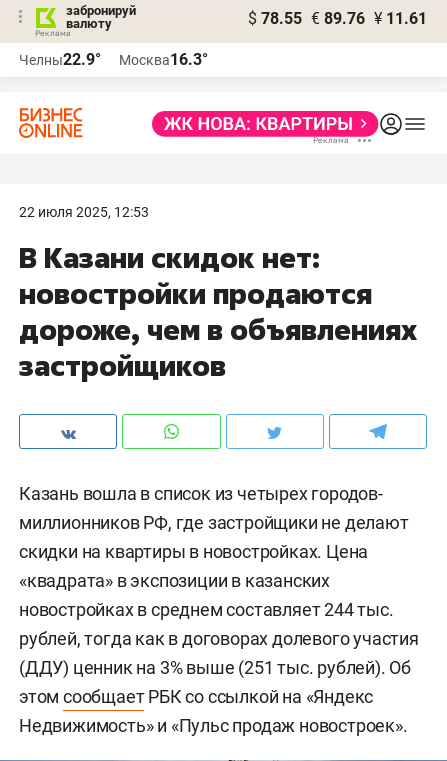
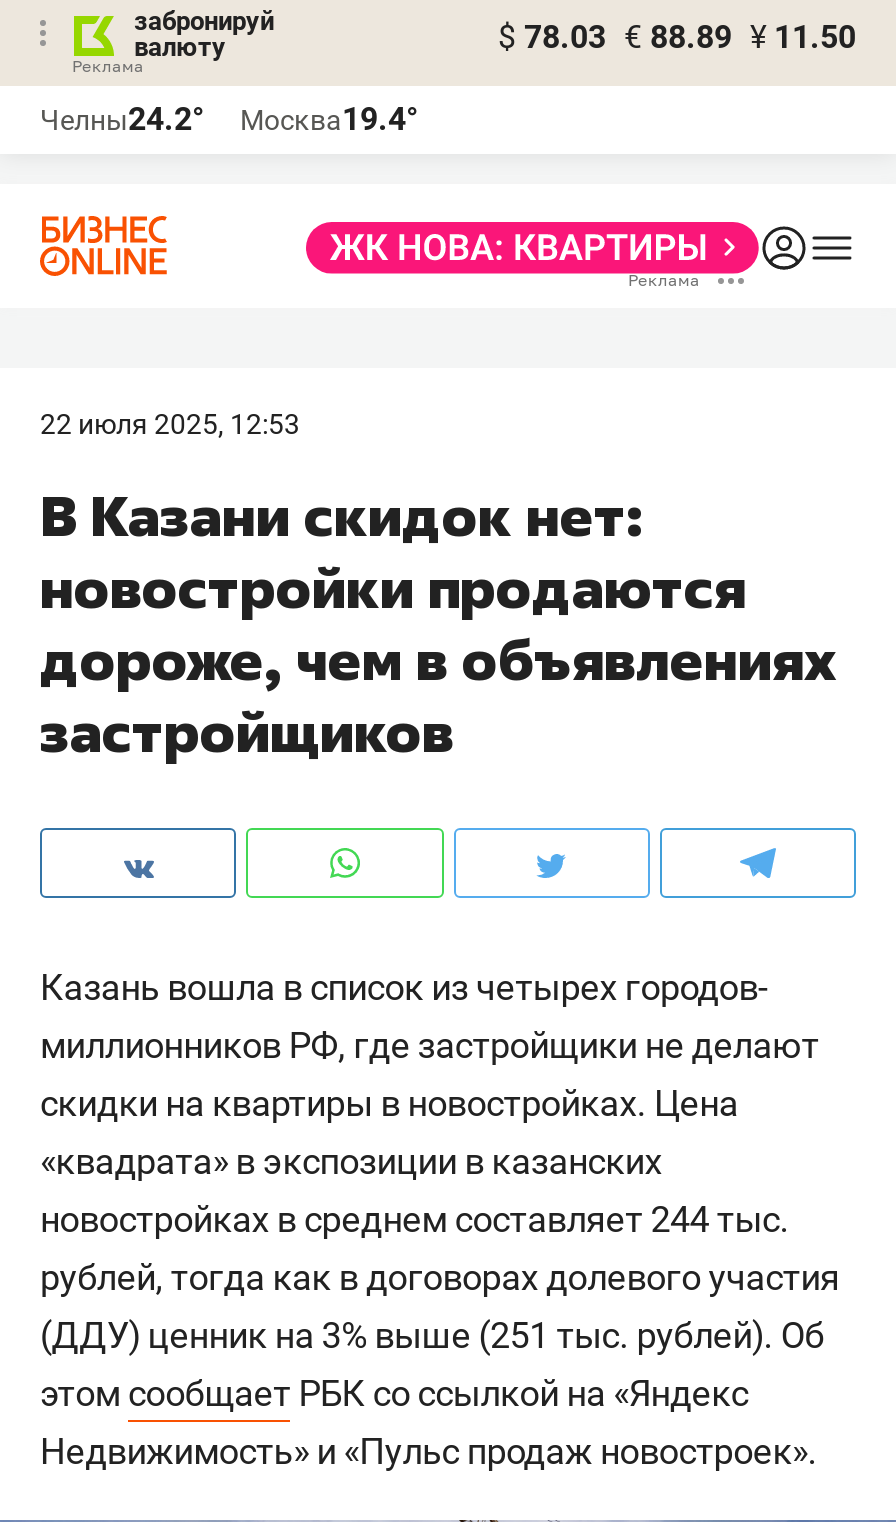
[248,9,427,28] $ 78.55 € 89.76 ¥ 11.61 -> [498,18,856,56] $ 78.03 € 88.89 ¥ 11.50
[19,50,101,69] Челны22.9° -> [40,100,204,138] Челны24.2°
[119,50,208,69] Москва16.3° -> [240,100,418,138] Москва19.4°

